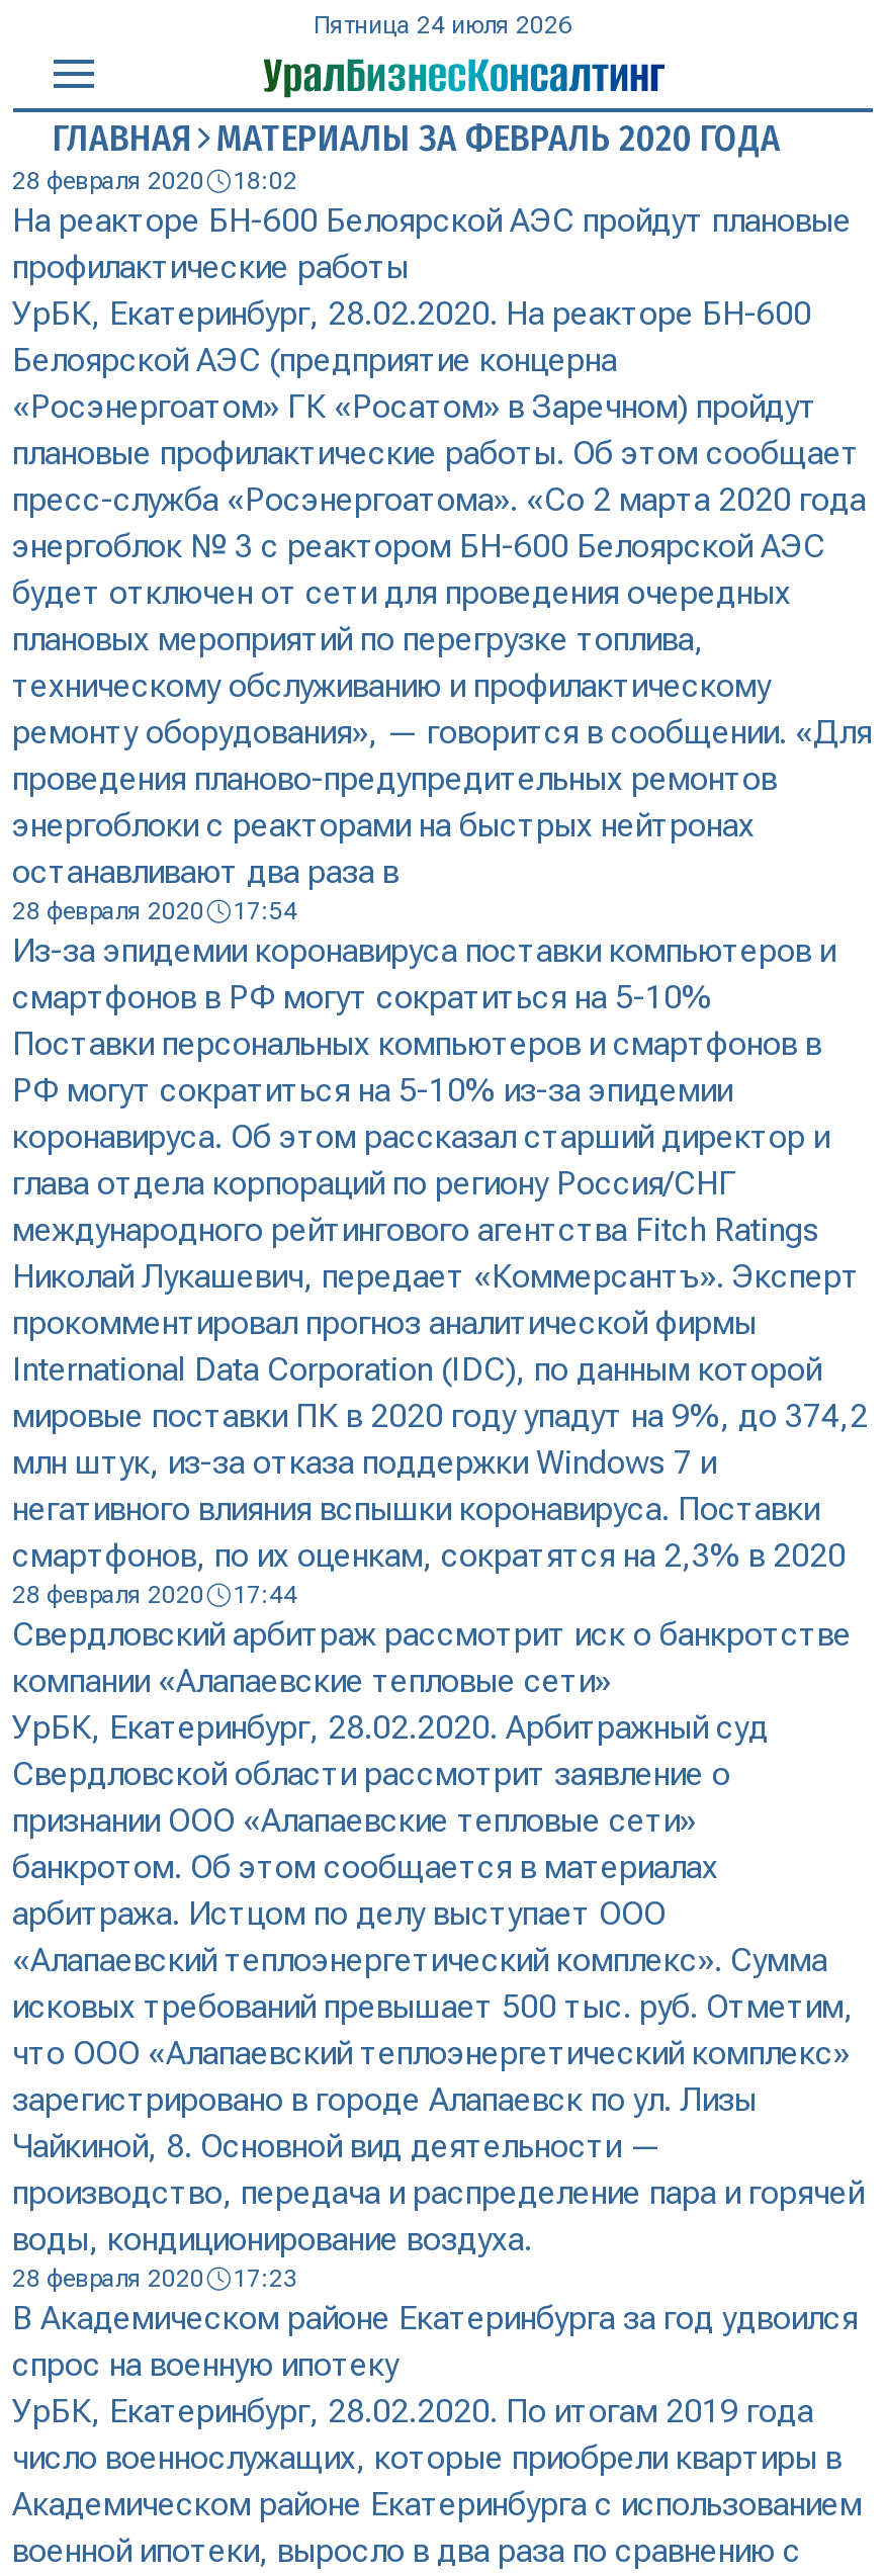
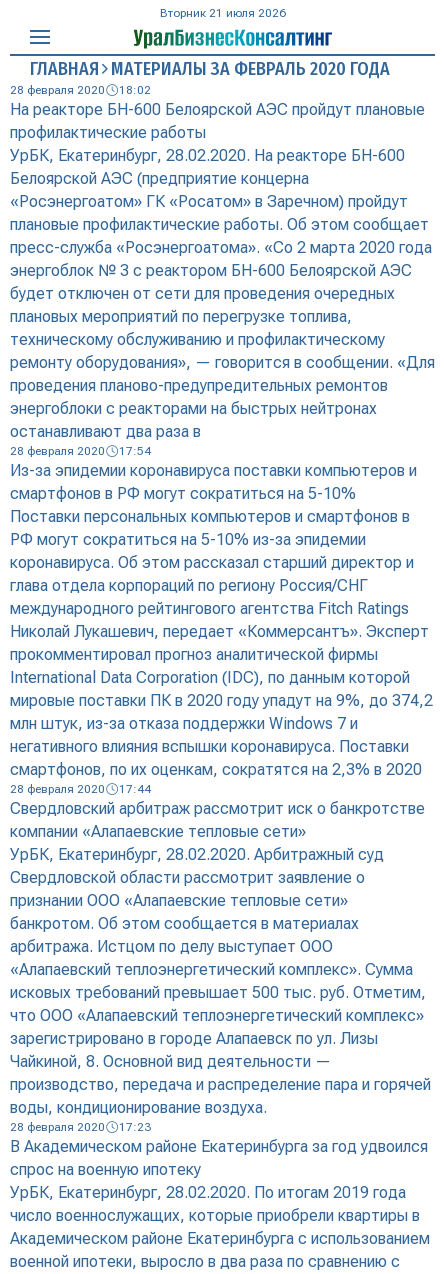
[313,11,571,39] Пятница 24 июля 2026 -> [159,6,285,20] Вторник 21 июля 2026

